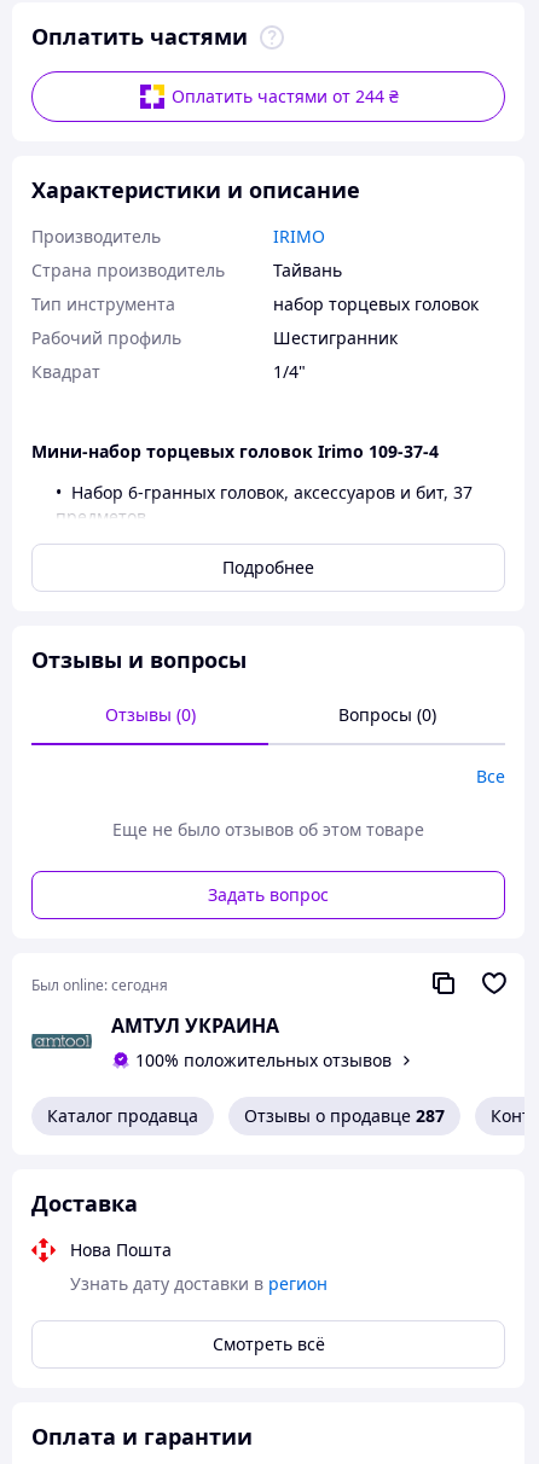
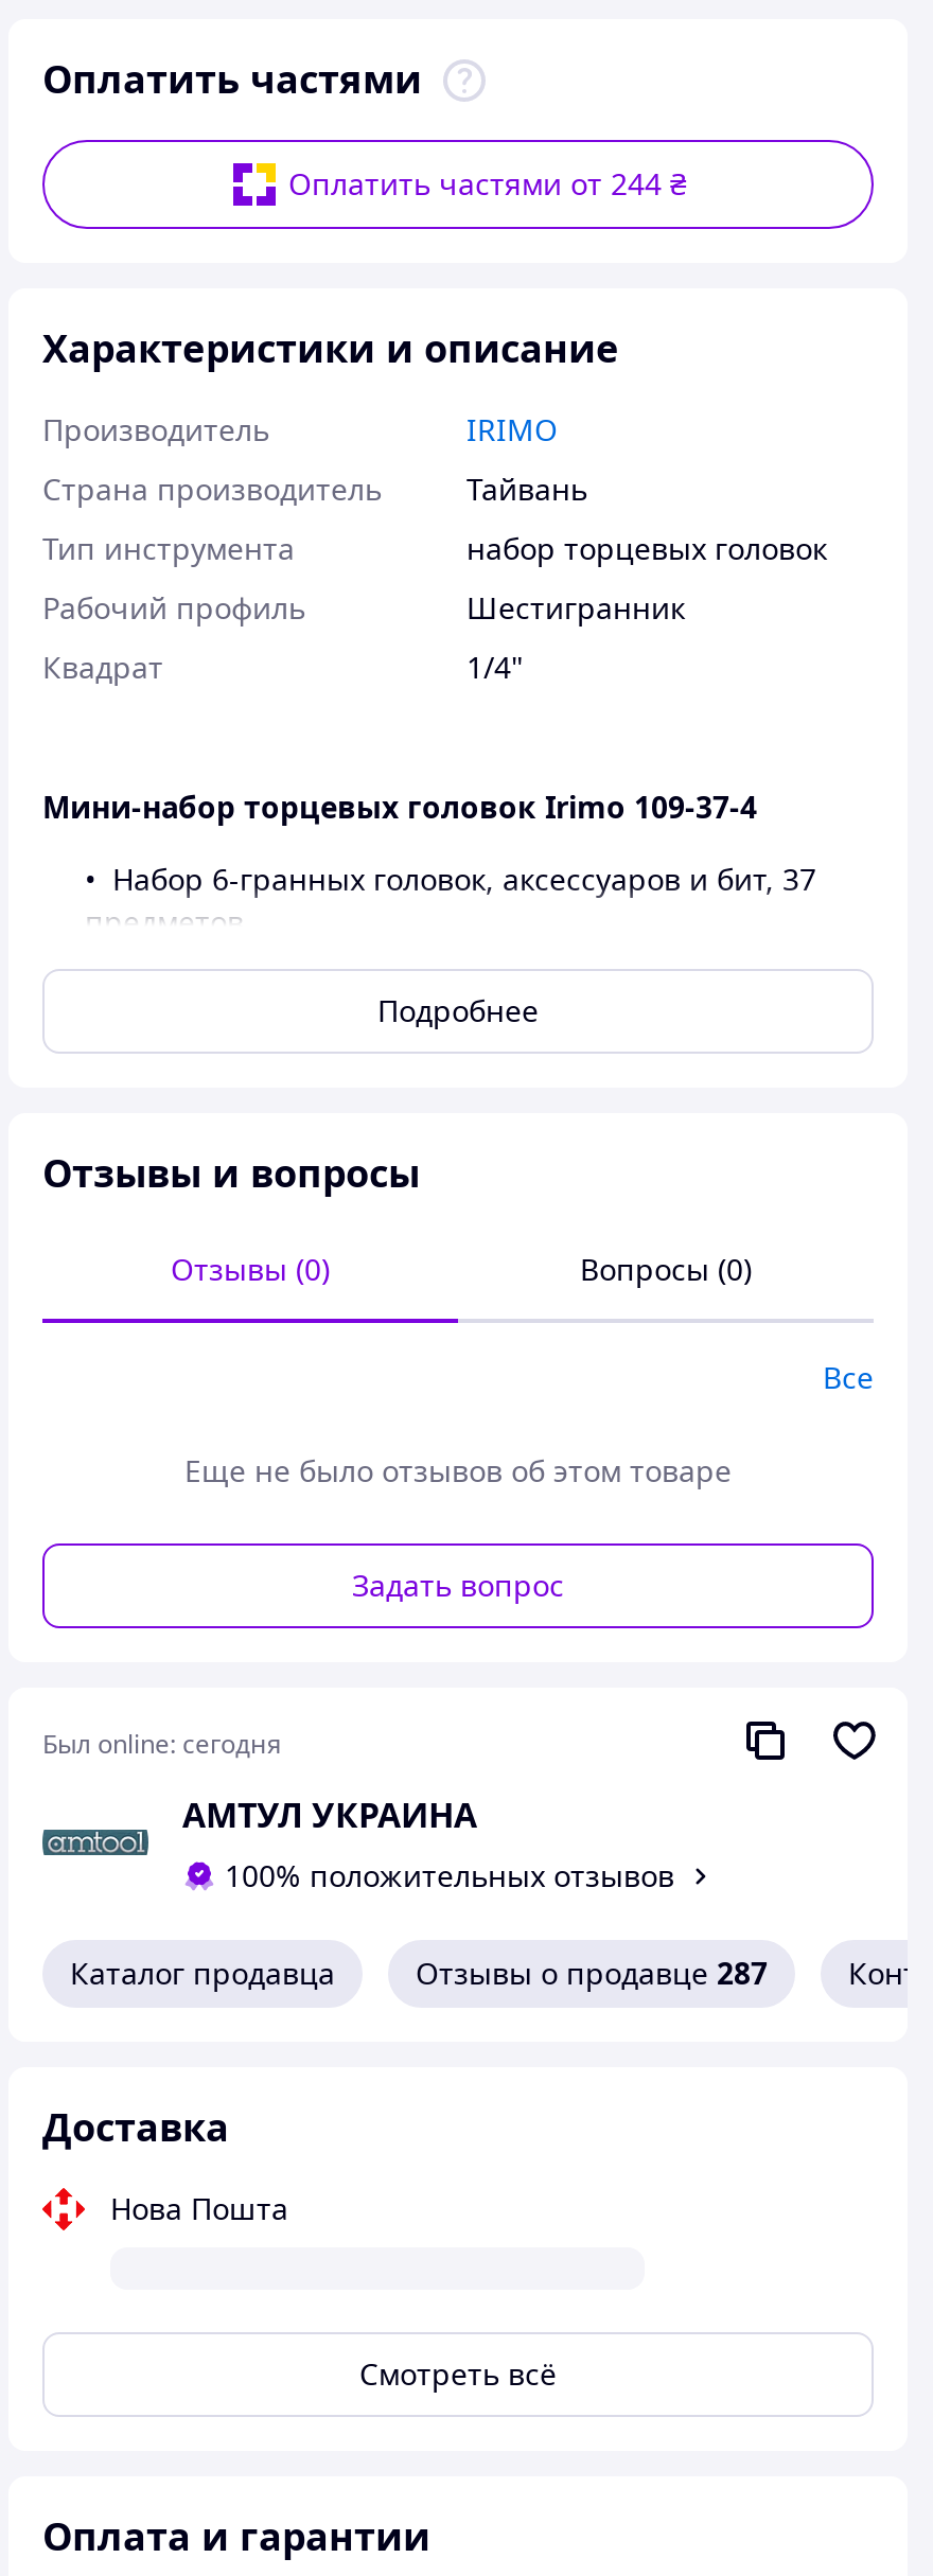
[70,1272,328,1295] Узнать дату доставки в регион -> none

